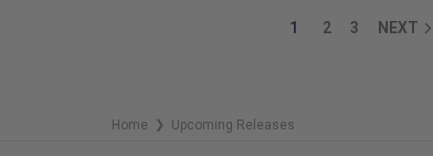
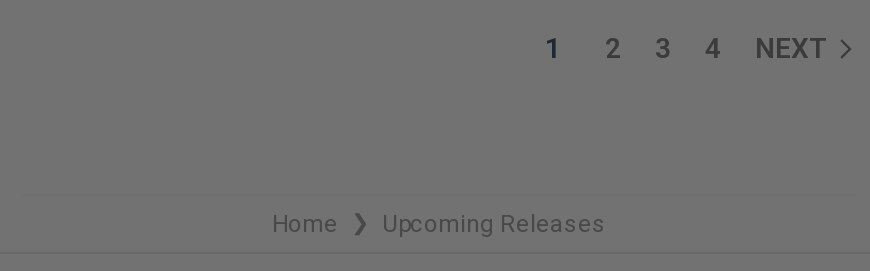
none -> [705,32,721,64] 4

